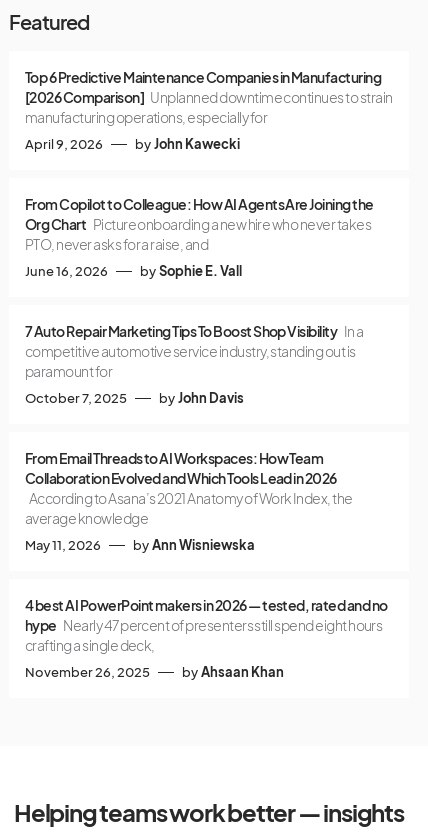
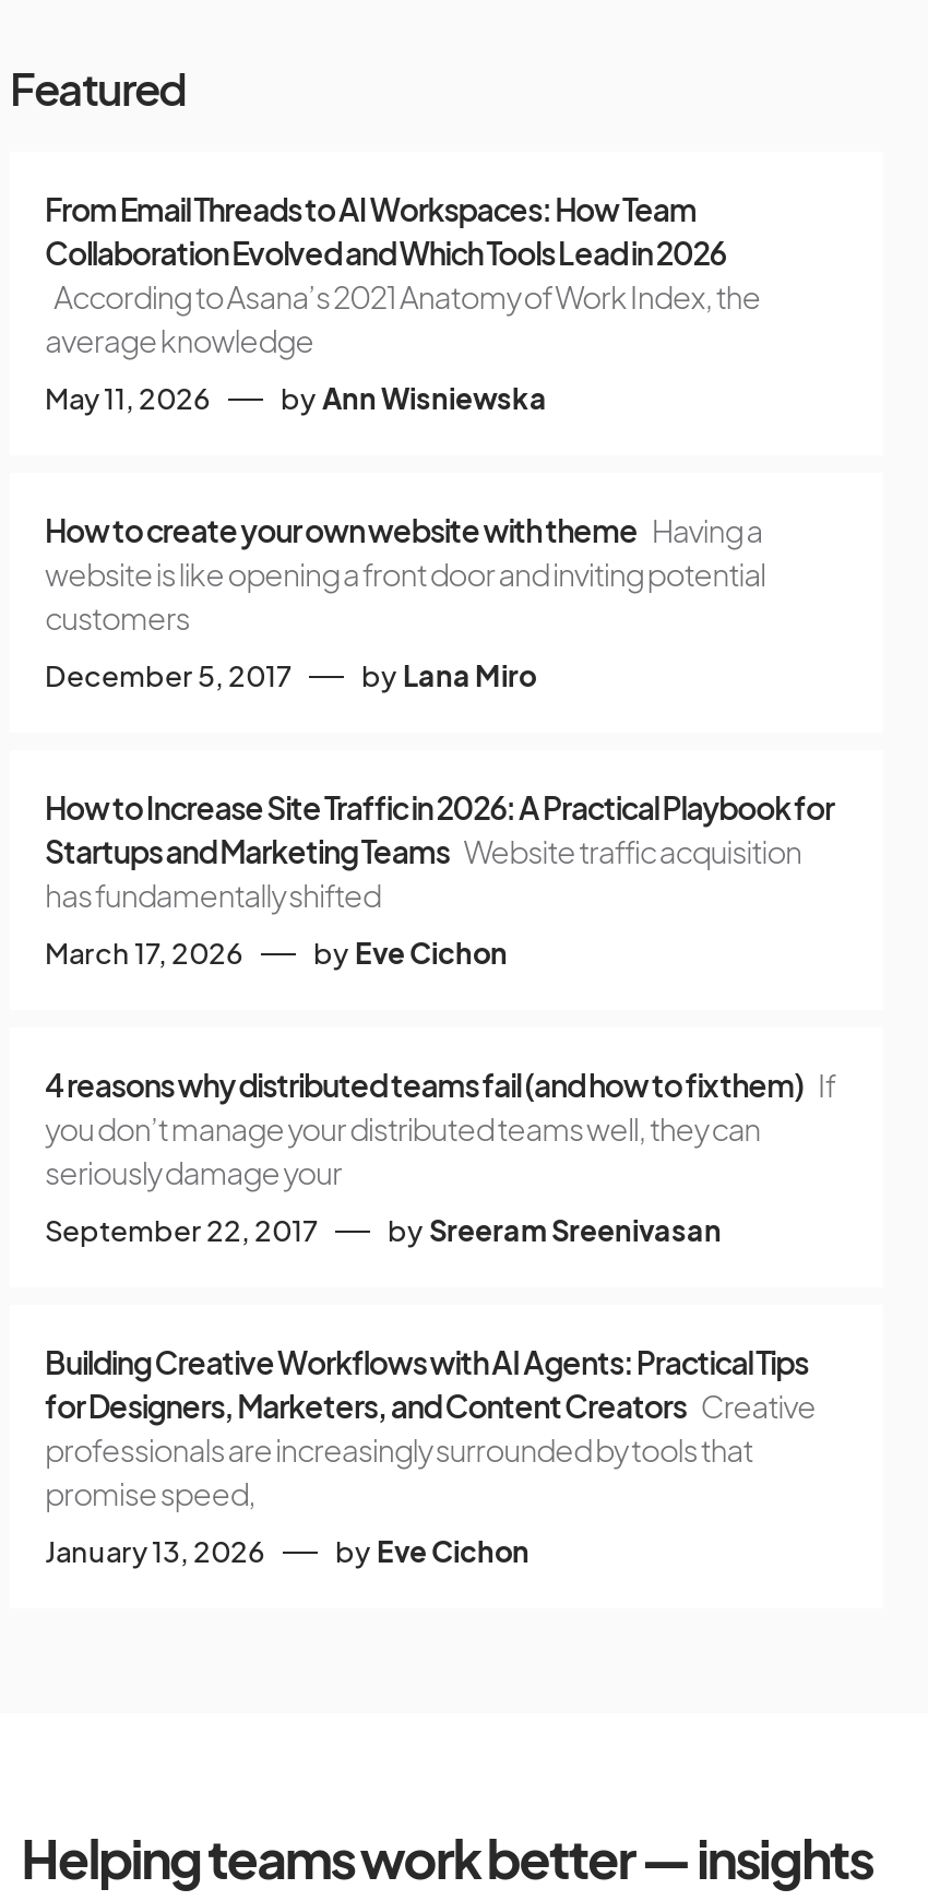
[25,68,392,406] Top 6 Predictive Maintenance Companies in Manufacturing | [2026 Comparison] Unplanned downtime continues to strain | manufacturing operations, especially for | April 9, 2026 | by John Kawecki | From Copilot to Colleague: How AI Agents Are Joining the | Org Chart Picture onboarding a new hire who never takes | PTO, never asks for a raise, and | June 16, 2026 | by Sophie E. Vall | 7 Auto Repair Marketing Tips To Boost Shop Visibility In a | competitive automotive service industry, standing out is | paramount for | October 7, 2025 | by John Davis -> none
moved [25,449,353,553] -> [45,188,760,415]: From Email Threads to AI Workspaces: How Team | Collaboration Evolved and Which Tools Lead in 2026 | According to Asana’s 2021 Anatomy of Work Index, the | average knowledge | May 11, 2026 | by Ann Wisniewska
[25,596,387,680] 4 best AI PowerPoint makers in 2026 — tested, rated and no | hype Nearly 47 percent of presenters still spend eight hours | crafting a single deck, | November 26, 2025 | by Ahsaan Khan -> [45,509,835,1568] How to create your own website with theme Having a | website is like opening a front door and inviting potential | customers | December 5, 2017 | by Lana Miro | How to Increase Site Traffic in 2026: A Practical Playbook for | Startups and Marketing Teams Website traffic acquisition | has fundamentally shifted | March 17, 2026 | by Eve Cichon | 4 reasons why distributed teams fail (and how to fix them) If | you don’t manage your distributed teams well, they can | seriously damage your | September 22, 2017 | by Sreeram Sreenivasan | Building Creative Workflows with AI Agents: Practical Tips | for Designers, Marketers, and Content Creators Creative | professionals are increasingly surrounded by tools that | promise speed, | January 13, 2026 | by Eve Cichon

